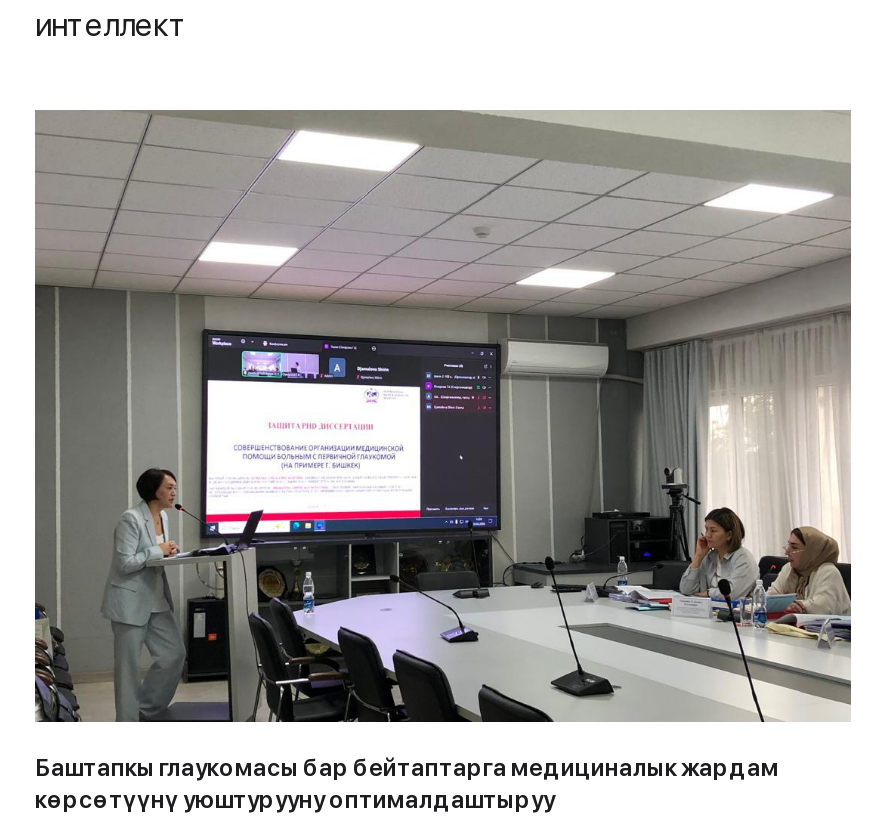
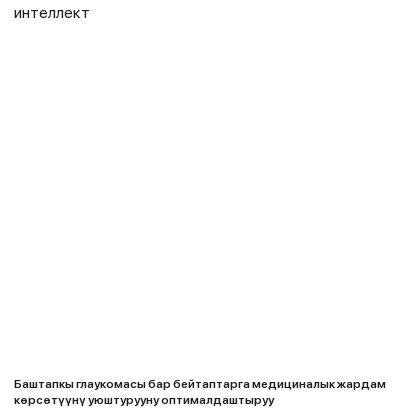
[33,108,853,724] [image] -> none

